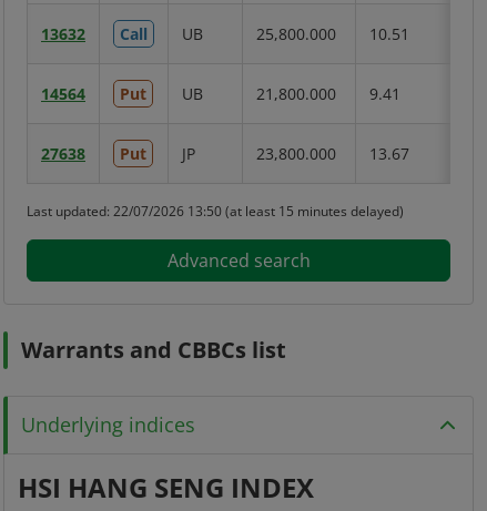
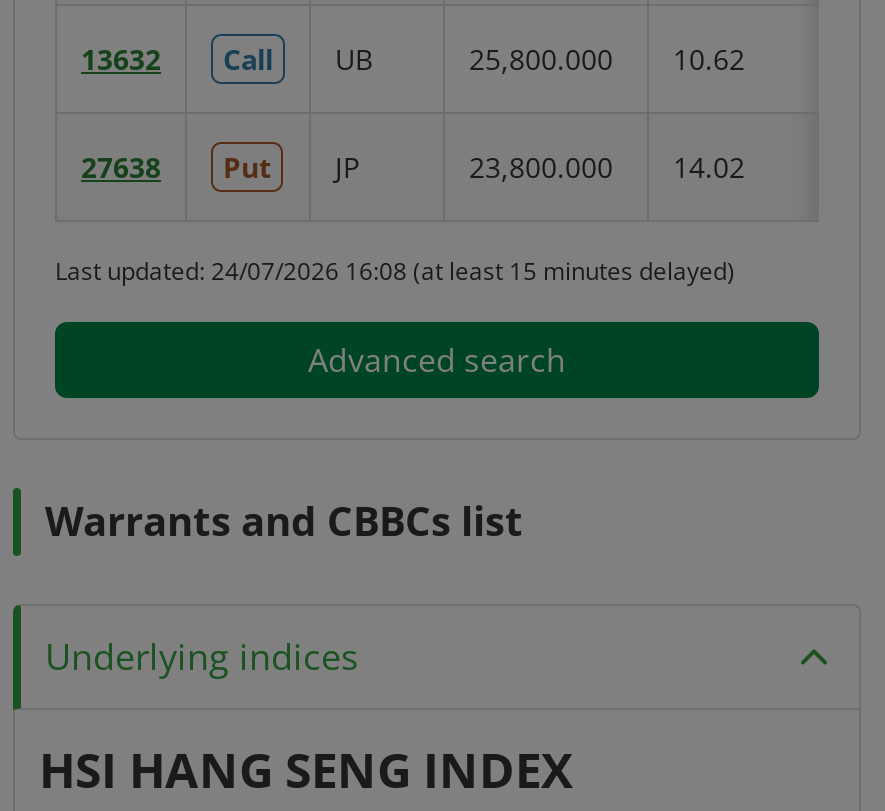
[41,23,409,104] 10.51 | 14564 | Put | UB | 21,800.000 | 9.41 -> [673,40,745,78] 10.62
[256,143,409,164] 23,800.000 13.67 -> [469,148,745,186] 23,800.000 14.02
[27,202,404,221] Last updated: 22/07/2026 13:50 (at least 15 minutes delayed) -> [55,254,735,288] Last updated: 24/07/2026 16:08 (at least 15 minutes delayed)

